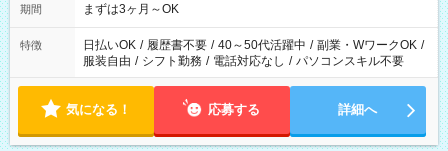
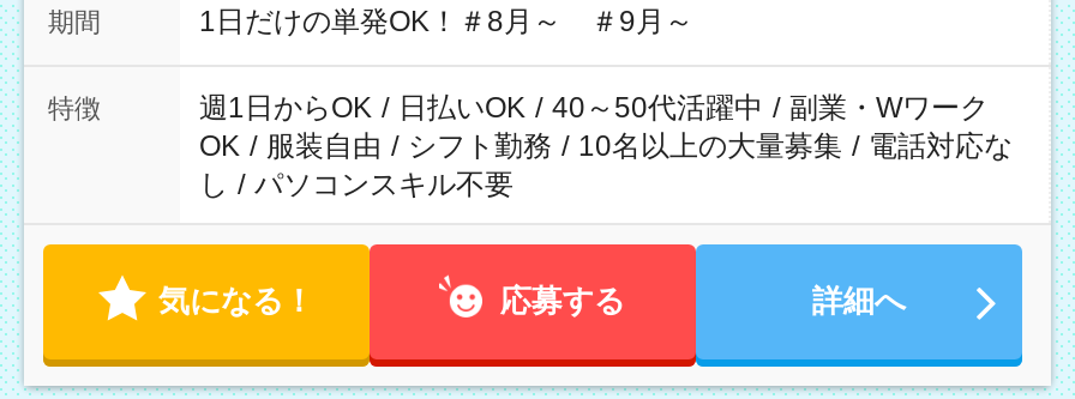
[83,2,179,16] まずは3ヶ月～OK -> [199,5,693,38] 1日だけの単発OK！＃8月～ ＃9月～
[83,38,424,68] 日払いOK / 履歴書不要 / 40～50代活躍中 / 副業・WワークOK / | 服装自由 / シフト勤務 / 電話対応なし / パソコンスキル不要 -> [199,91,1013,201] 週1日からOK / 日払いOK / 40～50代活躍中 / 副業・Wワーク | OK / 服装自由 / シフト勤務 / 10名以上の大量募集 / 電話対応な | し / パソコンスキル不要

